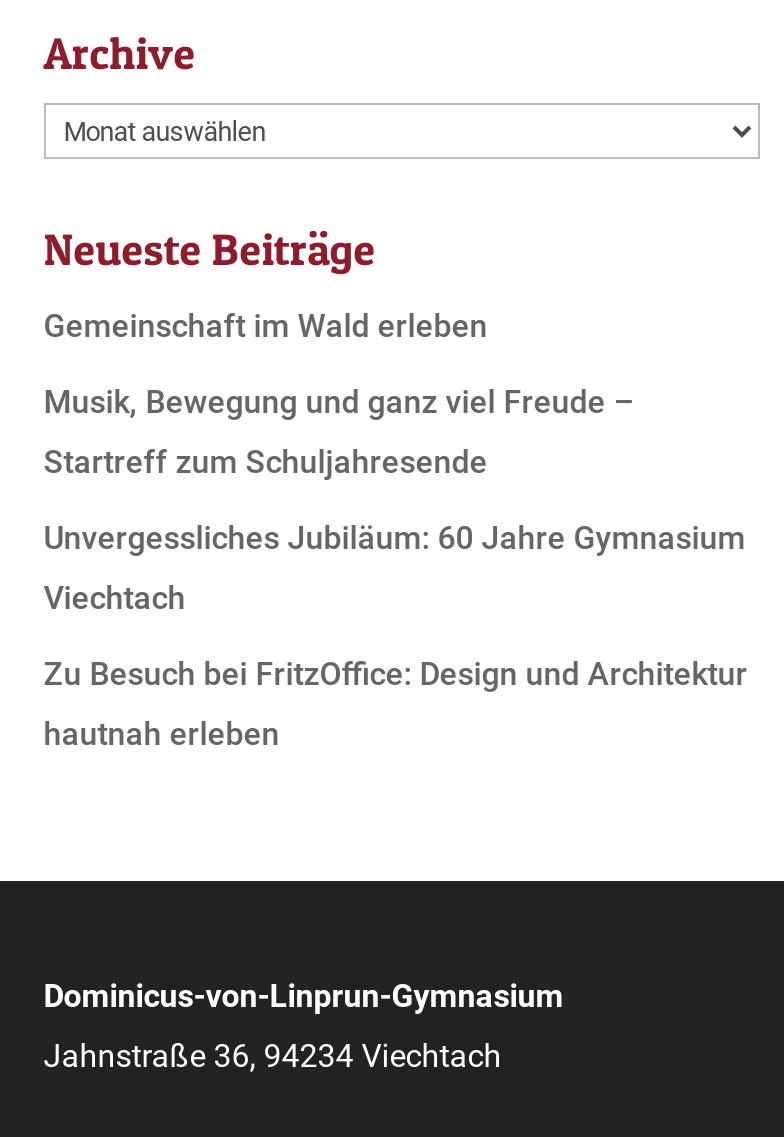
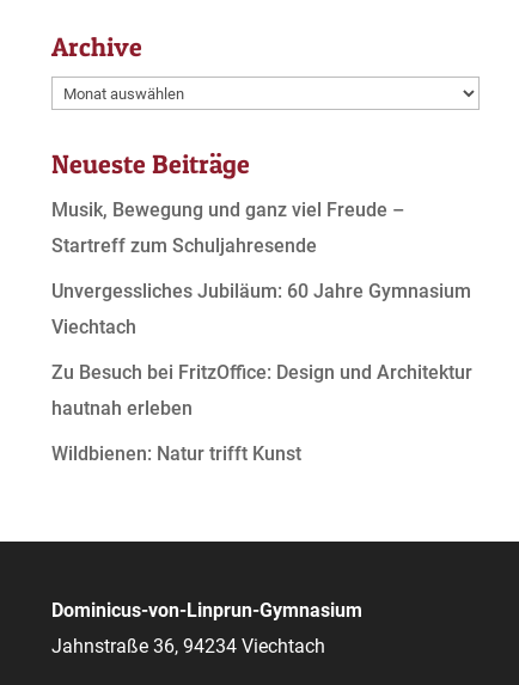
[44,307,488,345] Gemeinschaft im Wald erleben -> none
moved [44,383,748,753] -> [51,198,472,419]: Musik, Bewegung und ganz viel Freude – | Startreff zum Schuljahresende | Unvergessliches Jubiläum: 60 Jahre Gymnasium | Viechtach | Zu Besuch bei FritzOffice: Design und Architektur | hautnah erleben
none -> [51,442,301,465] Wildbienen: Natur trifft Kunst

